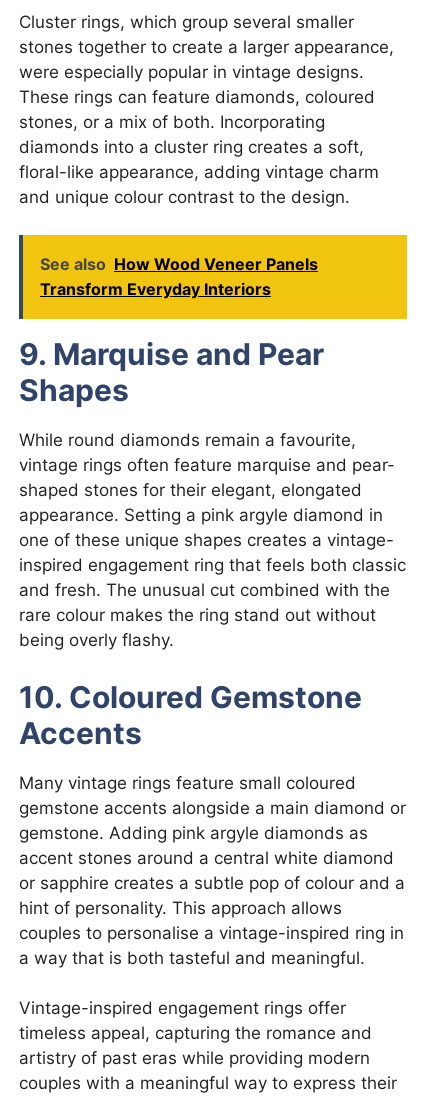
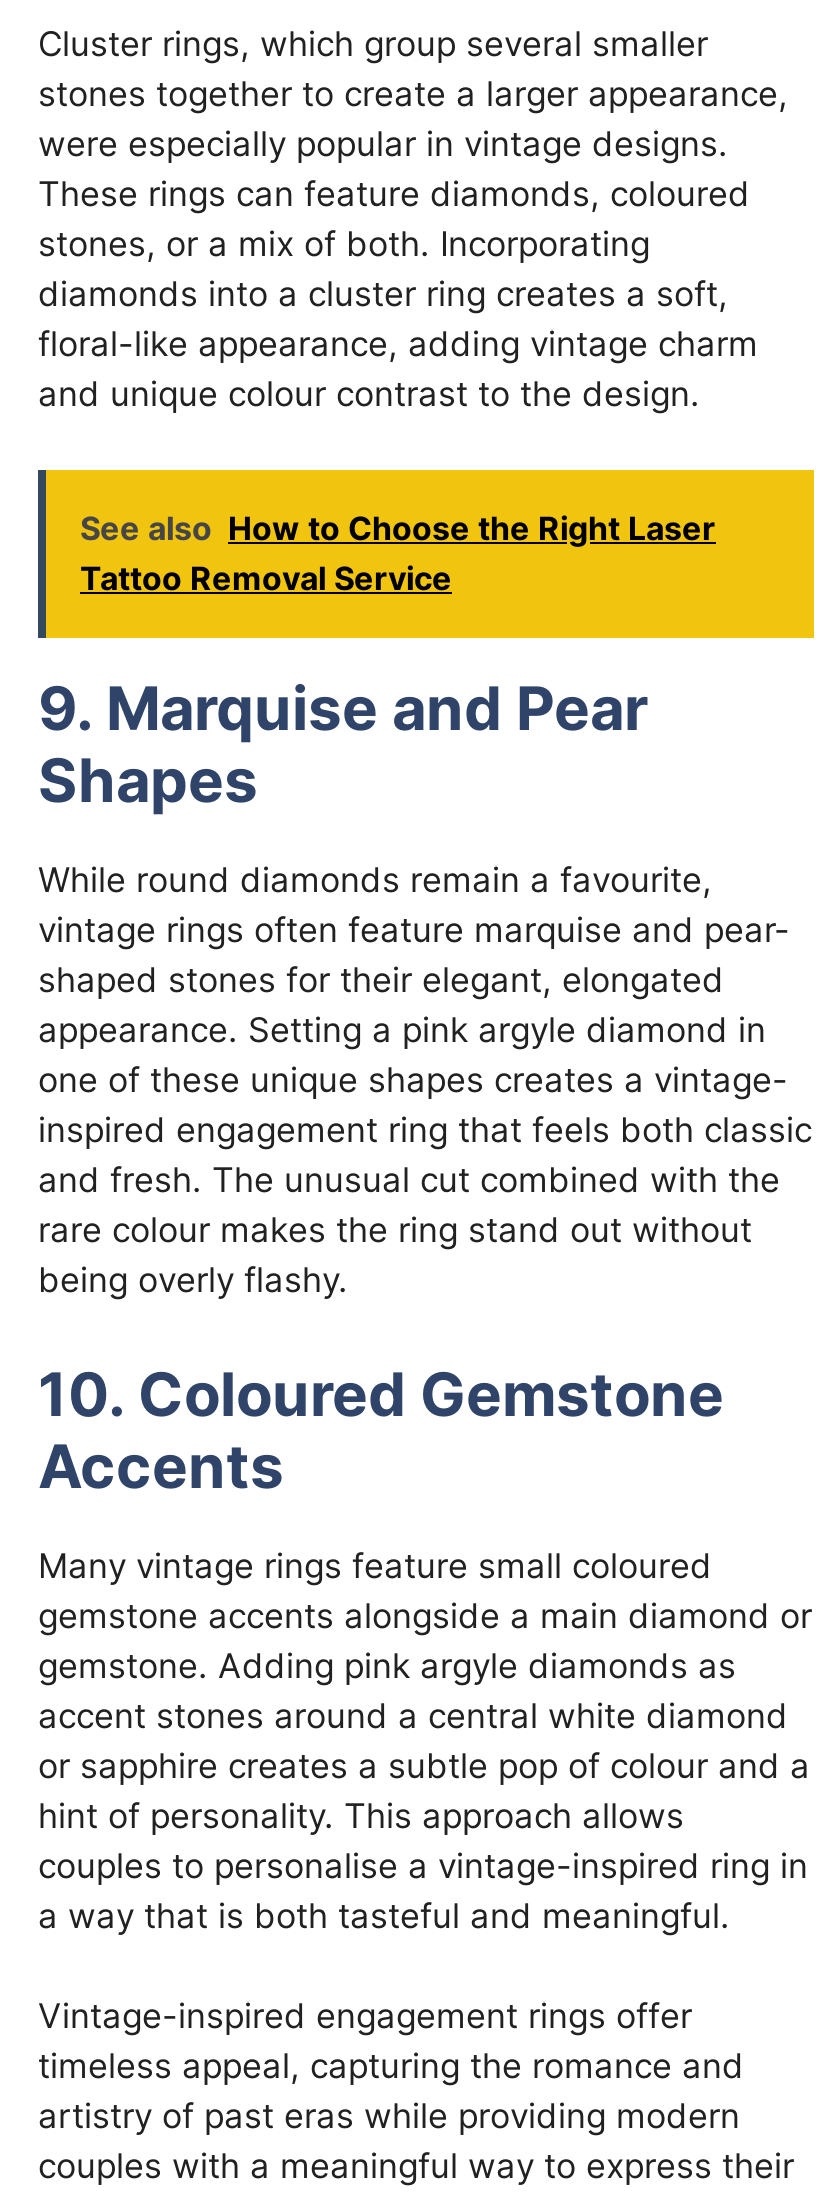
[40,254,318,299] See also How Wood Veneer Panels | Transform Everyday Interiors -> [80,508,716,598] See also How to Choose the Right Laser | Tattoo Removal Service

